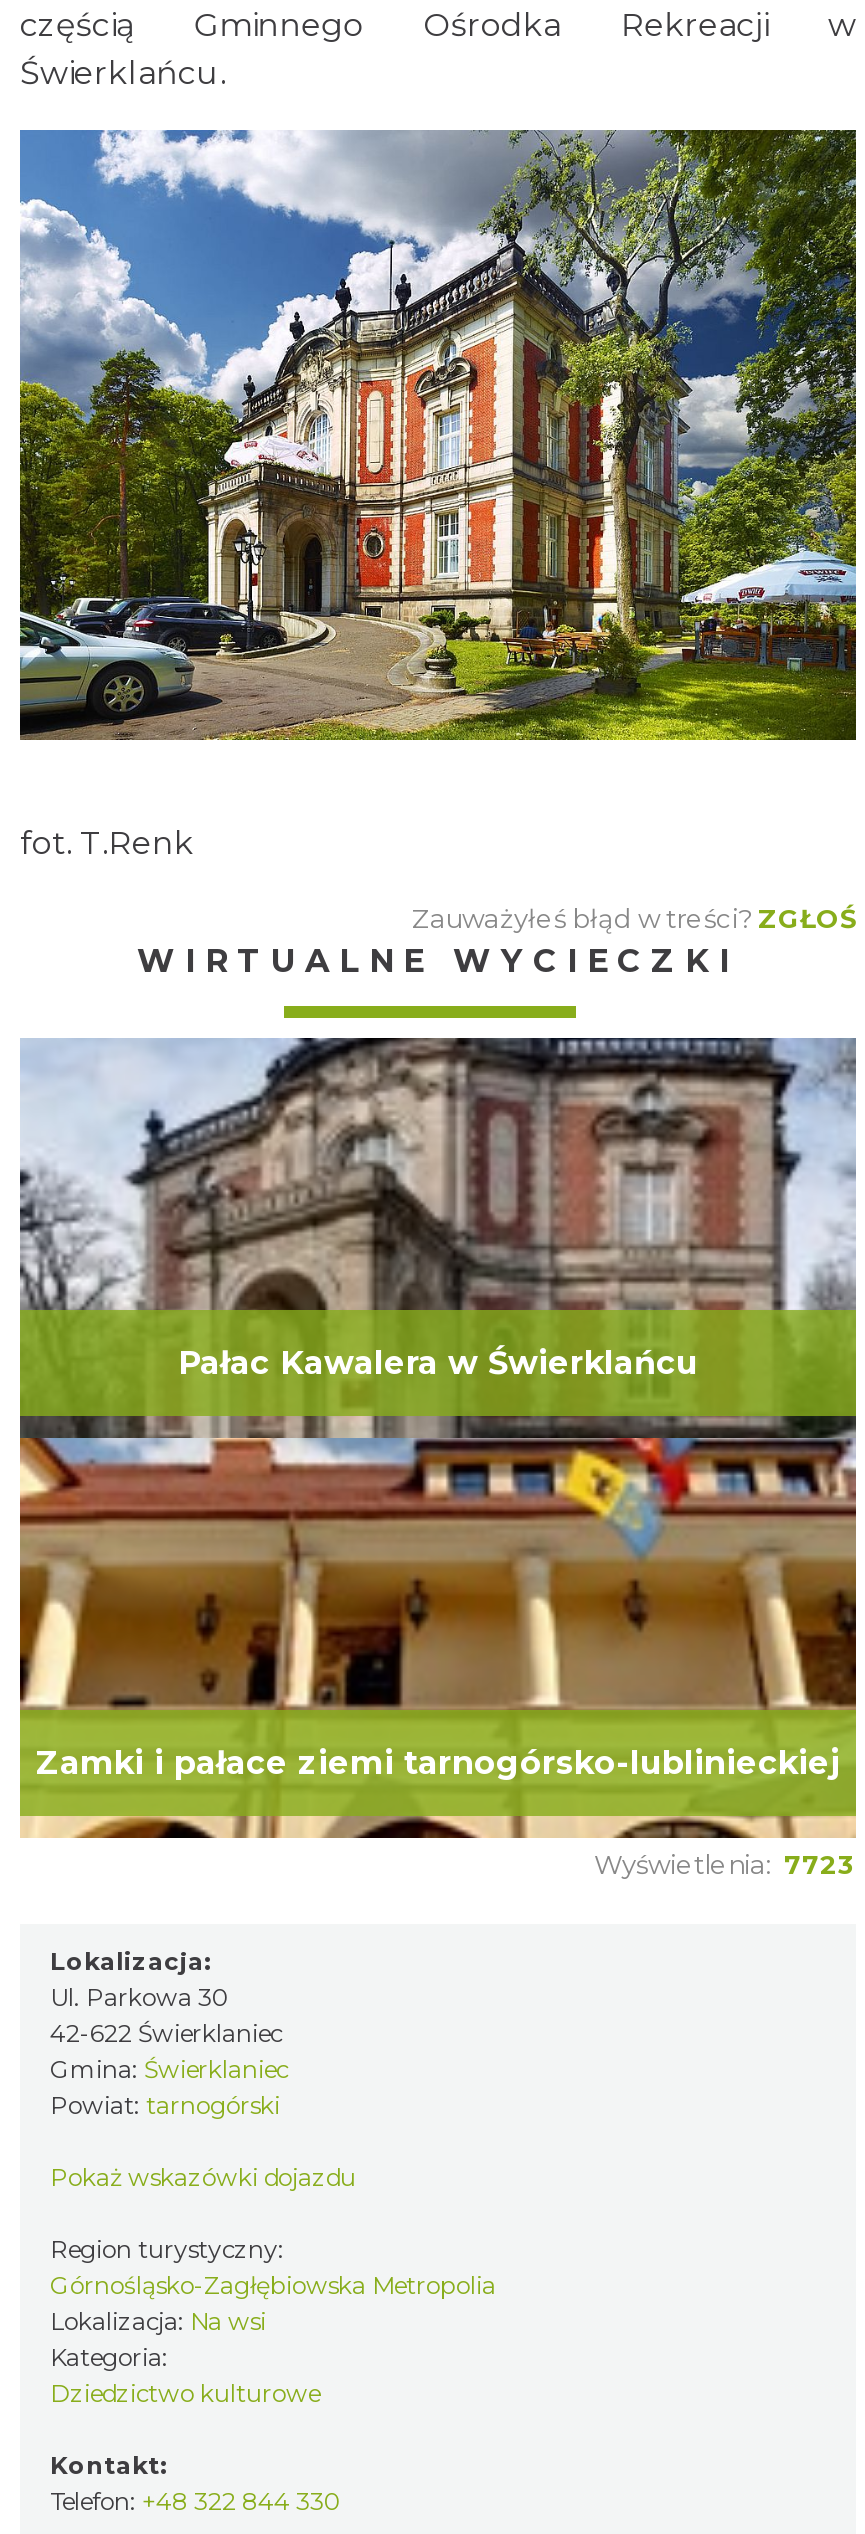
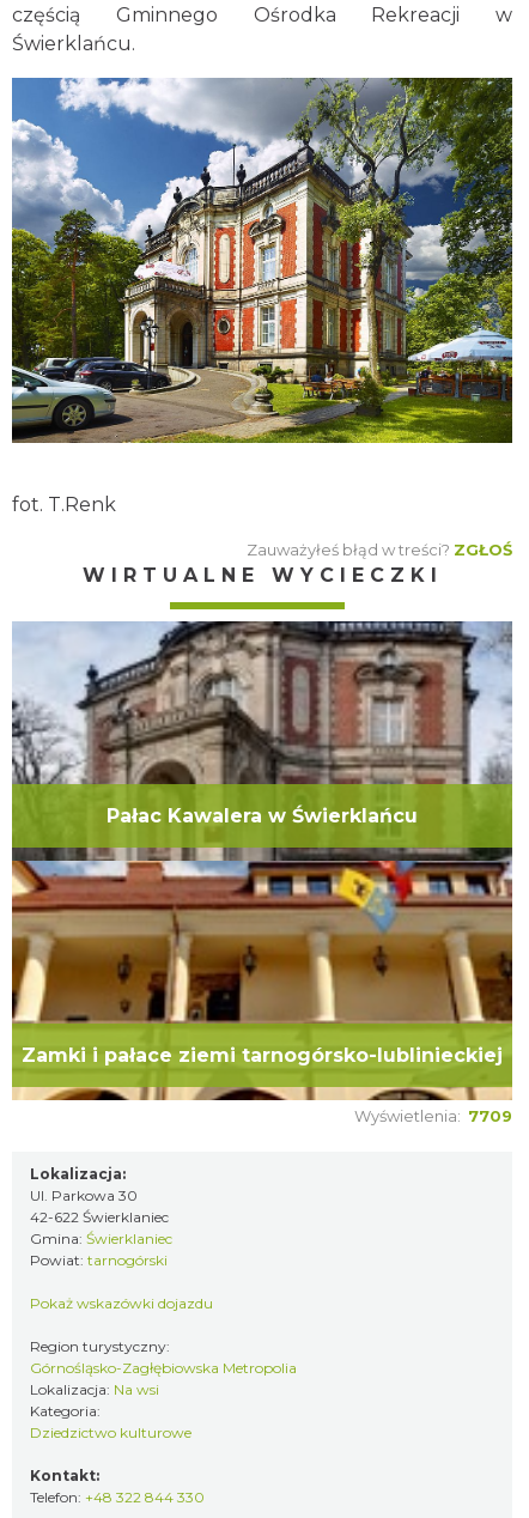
[594,1848,856,1880] Wyświetlenia: 7723 -> [354,1106,512,1126] Wyświetlenia: 7709

